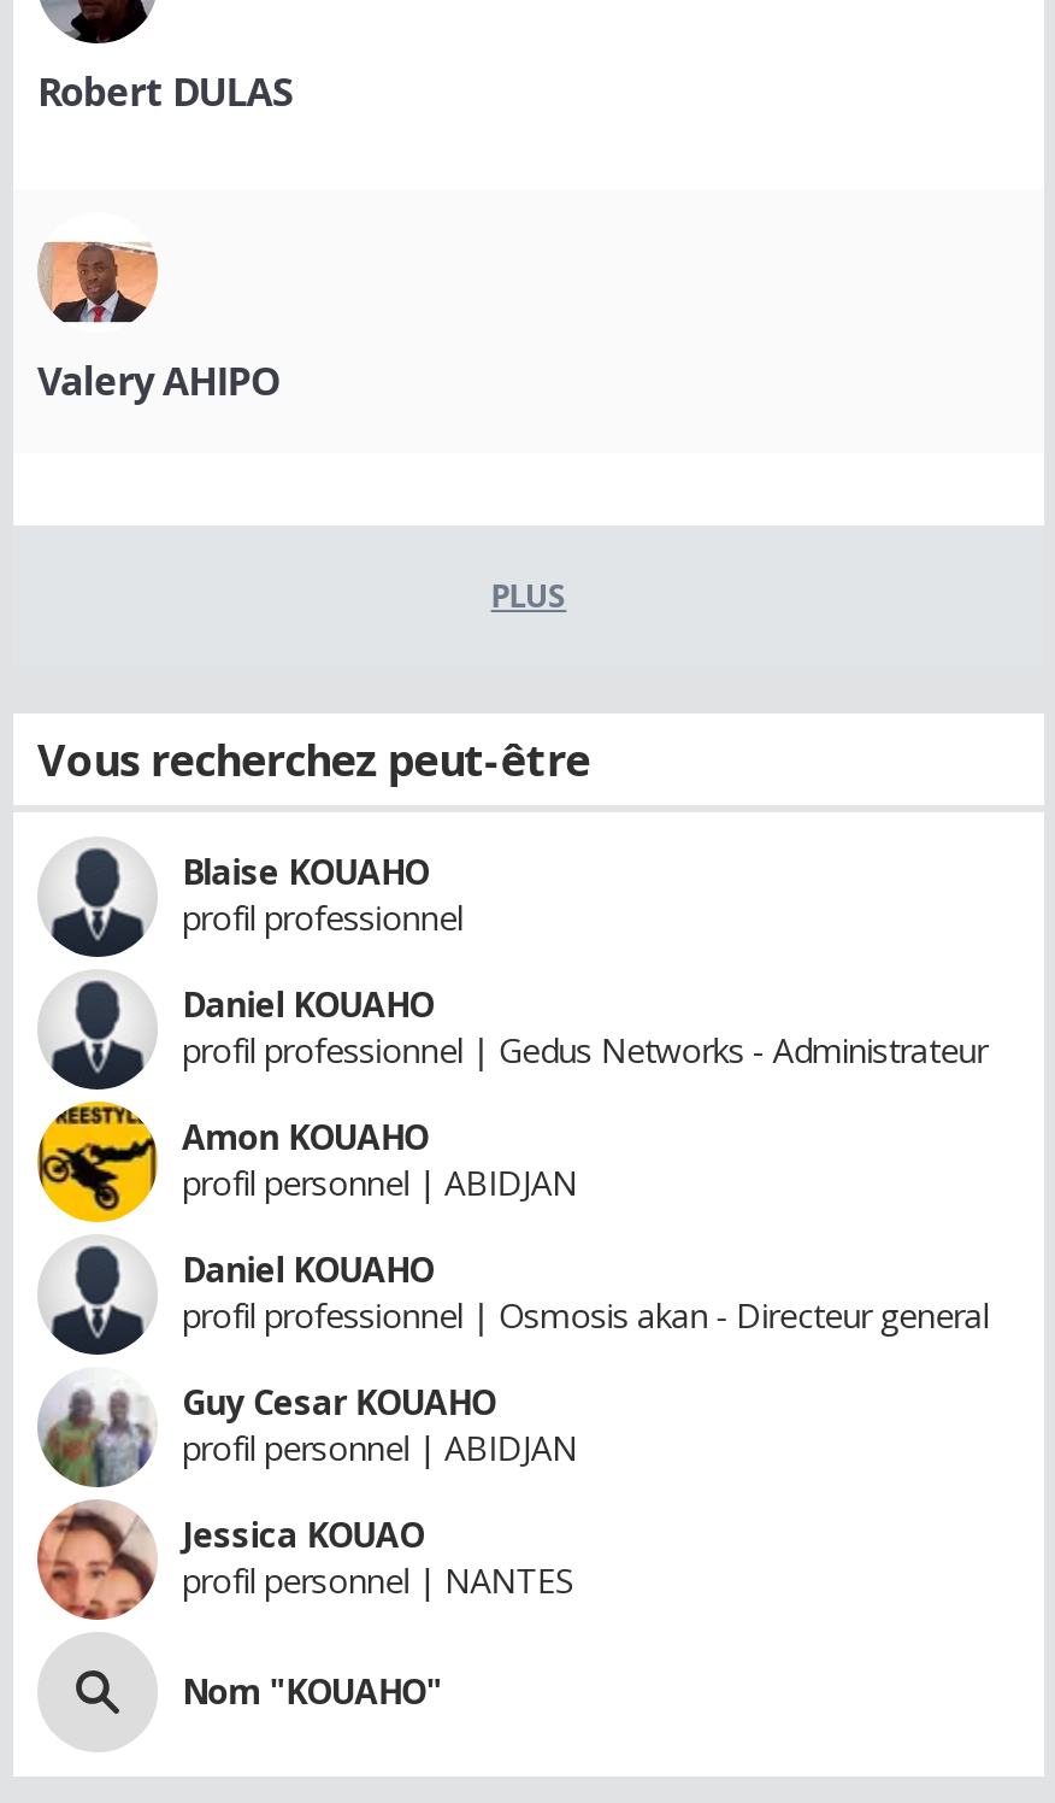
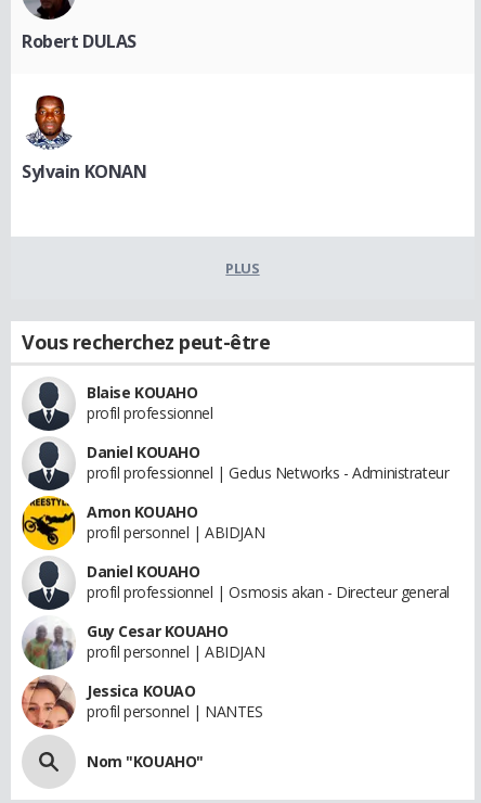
[35,212,281,408] [image] | Valery AHIPO -> [22,94,147,184] [image] | Sylvain KONAN

